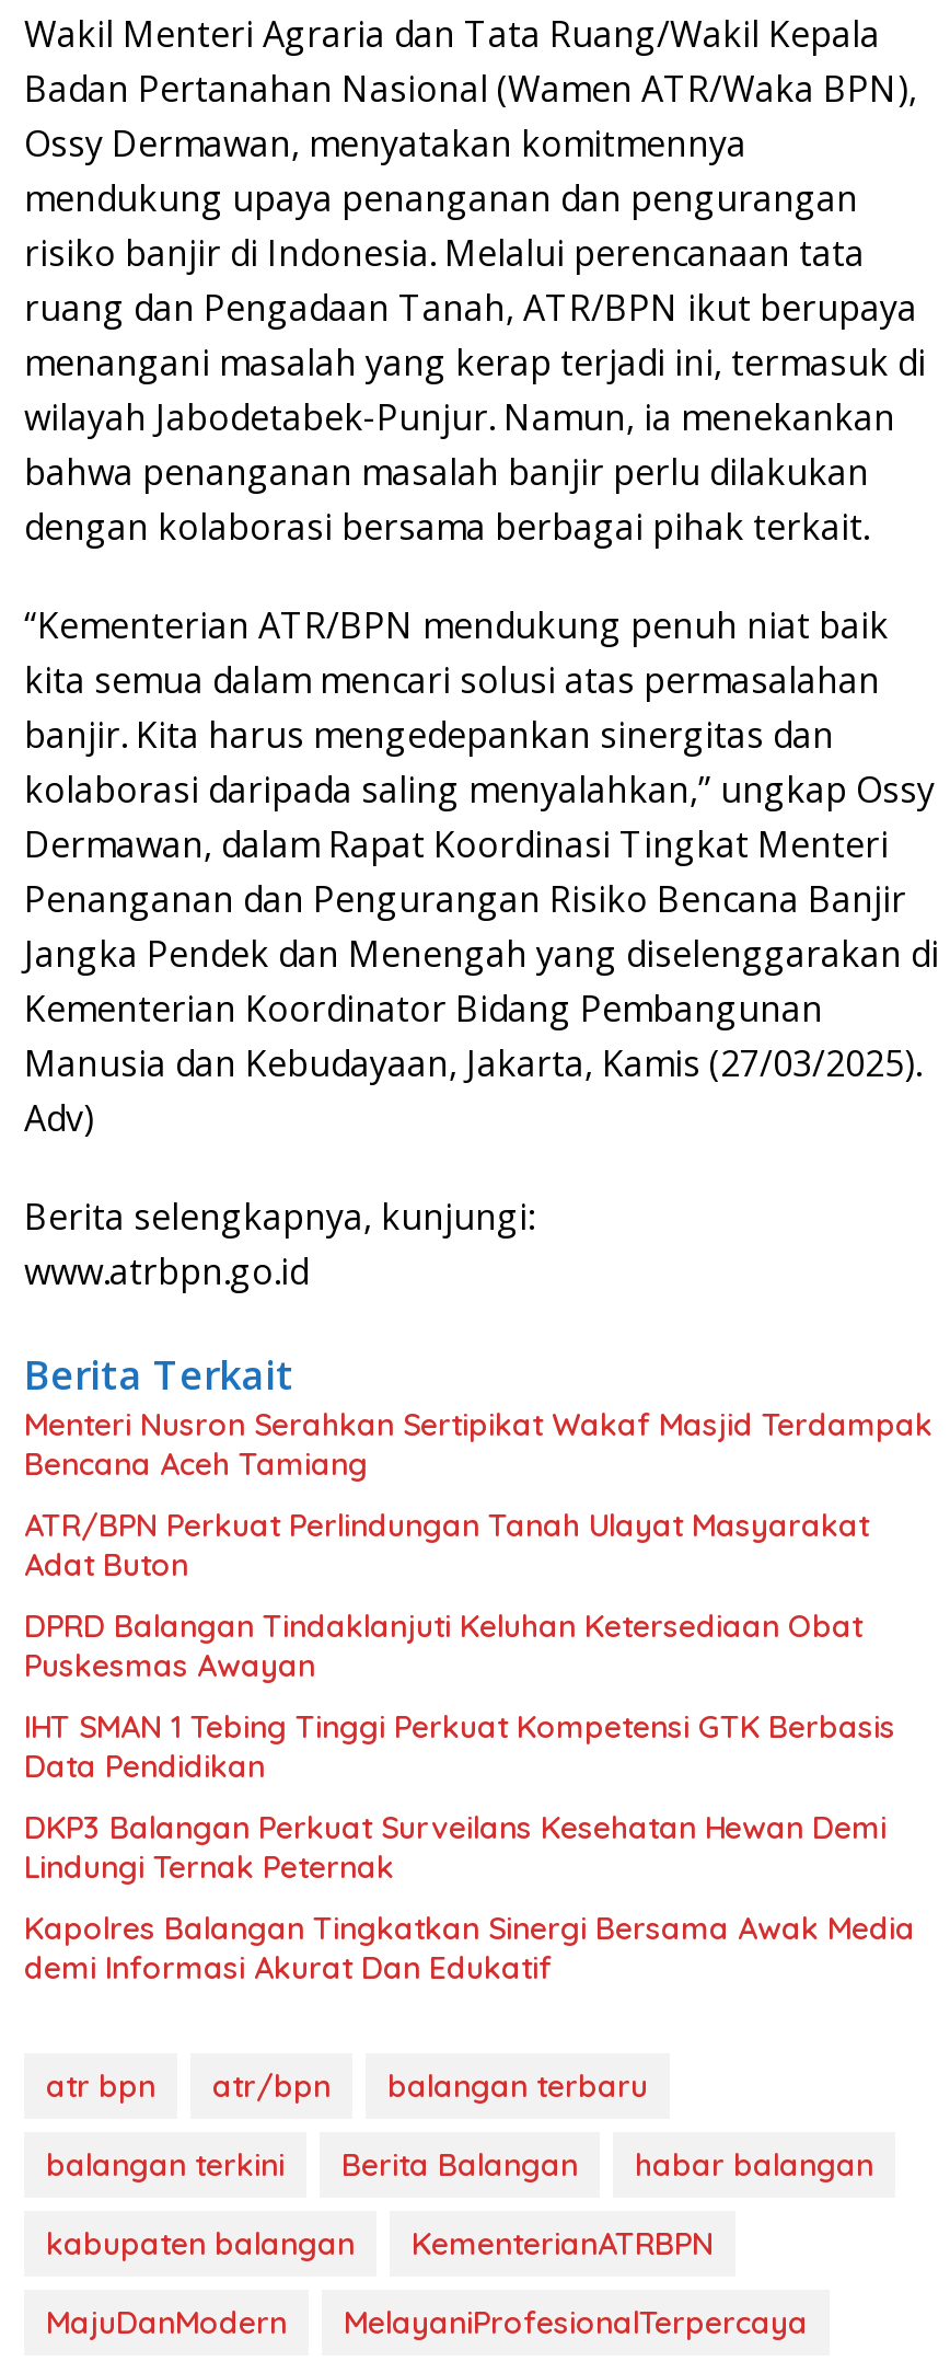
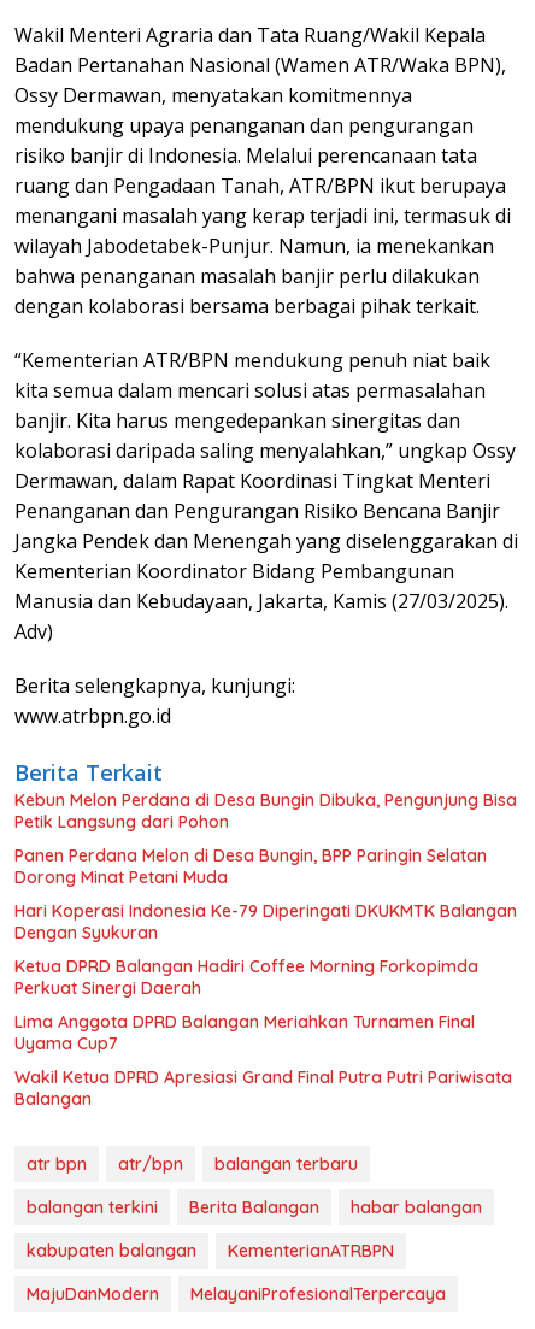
[24,1405,932,1483] Menteri Nusron Serahkan Sertipikat Wakaf Masjid Terdampak | Bencana Aceh Tamiang -> [14,789,517,832] Kebun Melon Perdana di Desa Bungin Dibuka, Pengunjung Bisa | Petik Langsung dari Pohon
[24,1505,869,1584] ATR/BPN Perkuat Perlindungan Tanah Ulayat Masyarakat | Adat Buton -> [14,844,487,888] Panen Perdana Melon di Desa Bungin, BPP Paringin Selatan | Dorong Minat Petani Muda
[24,1606,862,1685] DPRD Balangan Tindaklanjuti Keluhan Ketersediaan Obat | Puskesmas Awayan -> [14,900,517,943] Hari Koperasi Indonesia Ke-79 Diperingati DKUKMTK Balangan | Dengan Syukuran
[24,1707,895,1786] IHT SMAN 1 Tebing Tinggi Perkuat Kompetensi GTK Berbasis | Data Pendidikan -> [14,955,478,999] Ketua DPRD Balangan Hadiri Coffee Morning Forkopimda | Perkuat Sinergi Daerah
[24,1808,887,1886] DKP3 Balangan Perkuat Surveilans Kesehatan Hewan Demi | Lindungi Ternak Peternak -> [14,1011,475,1054] Lima Anggota DPRD Balangan Meriahkan Turnamen Final | Uyama Cup7
[24,1908,915,1987] Kapolres Balangan Tingkatkan Sinergi Bersama Awak Media | demi Informasi Akurat Dan Edukatif -> [14,1066,512,1109] Wakil Ketua DPRD Apresiasi Grand Final Putra Putri Pariwisata | Balangan

